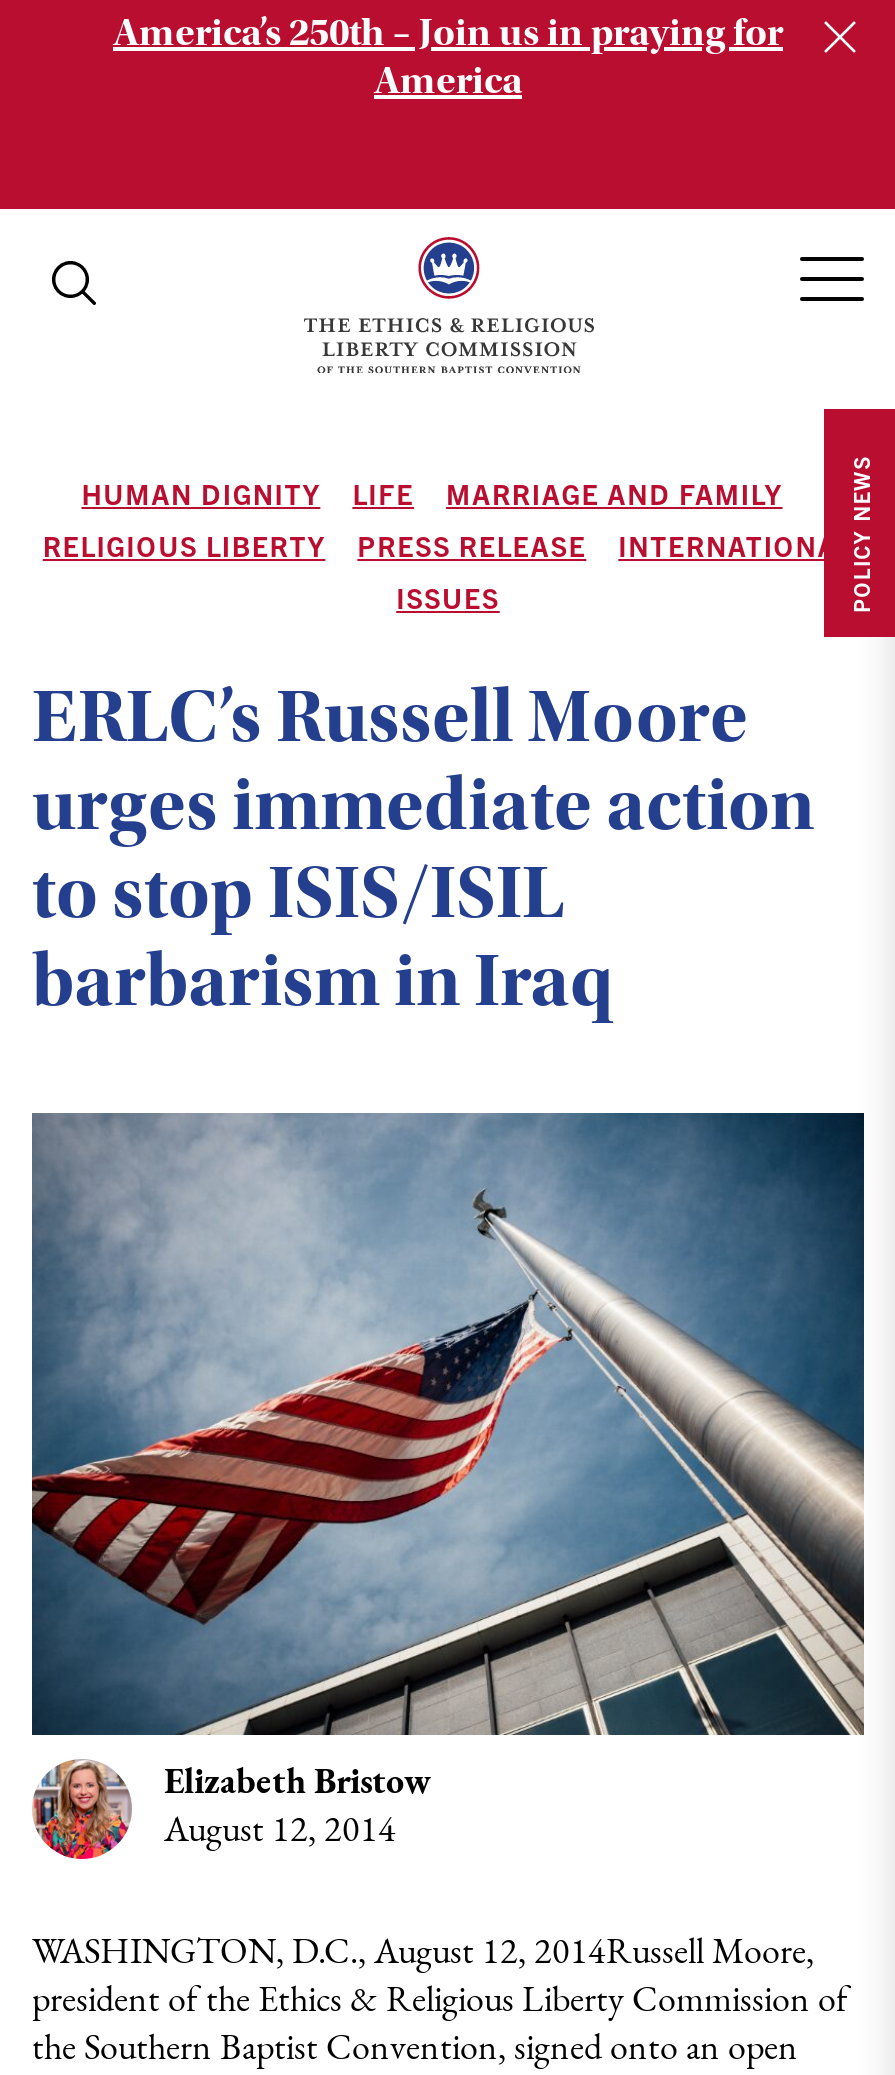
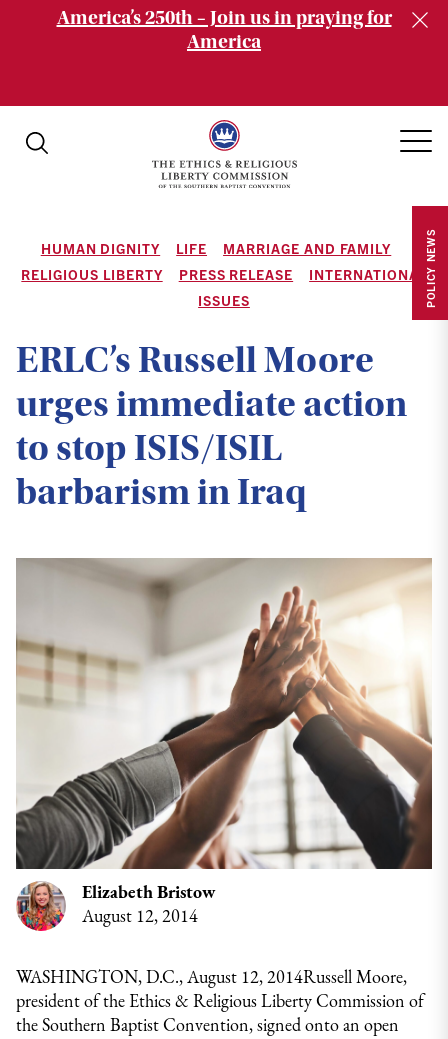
[30,1111,866,1737] [image] -> [15,558,432,870] [image]

